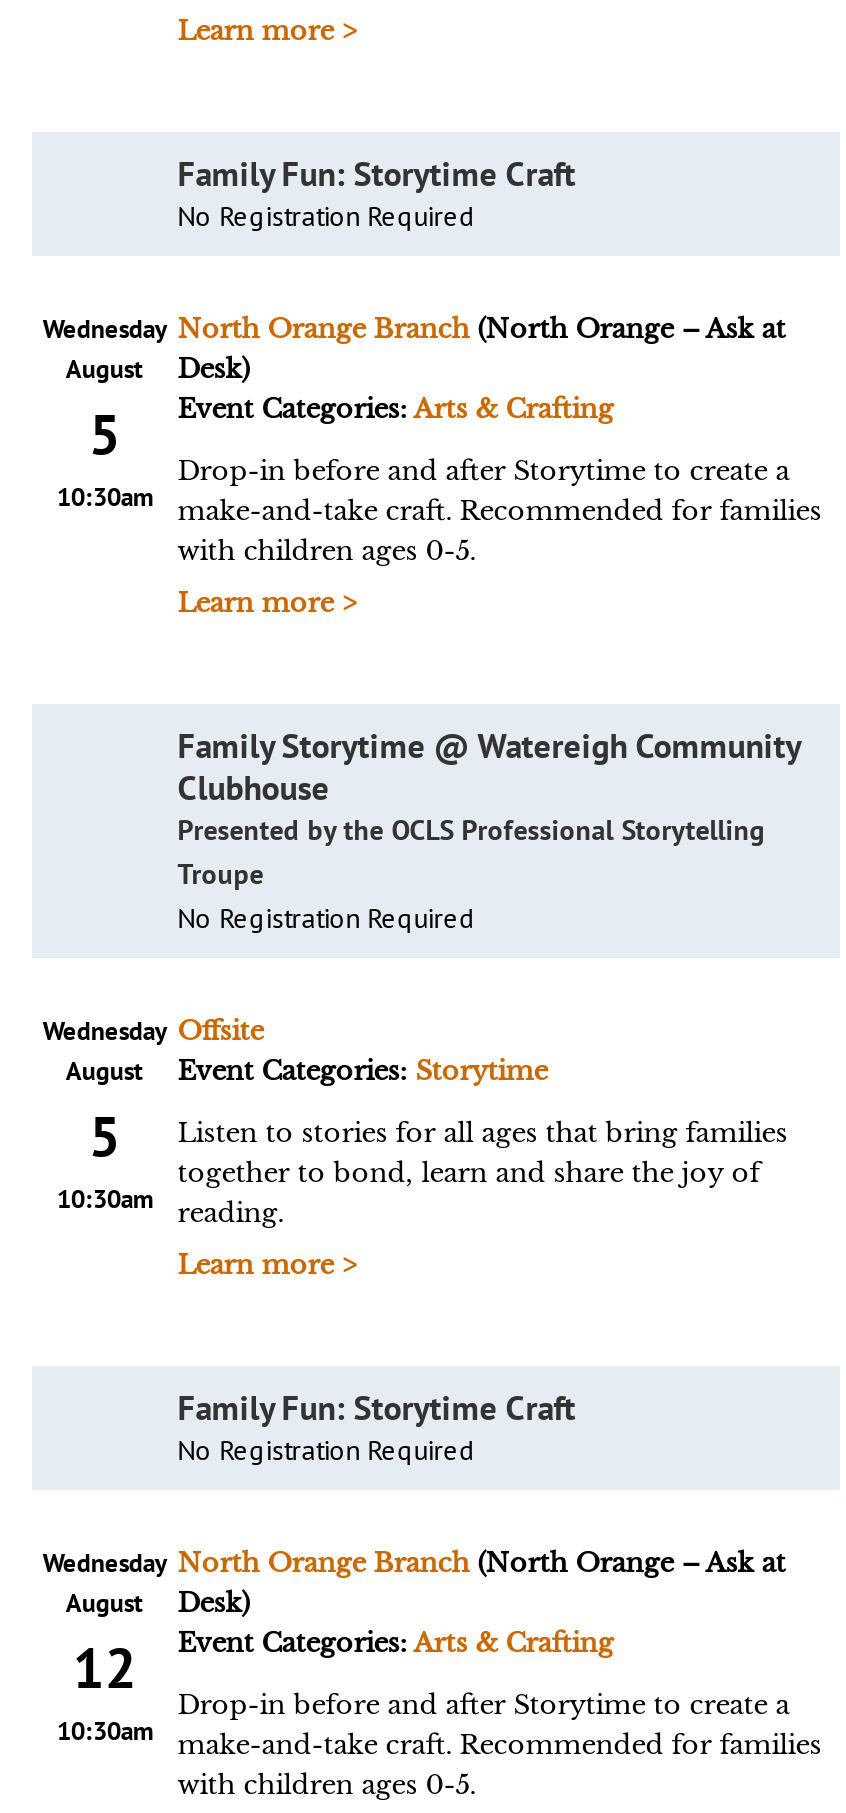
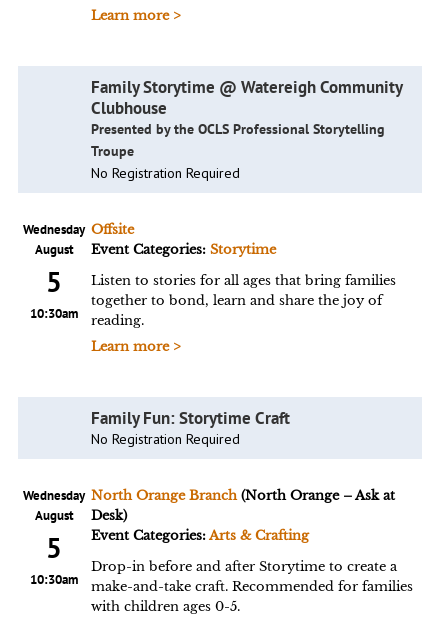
[43,152,575,514] Family Fun: Storytime Craft | No Registration Required | Wednesday | August | 5 | 10:30am -> none
[177,312,821,620] North Orange Branch (North Orange – Ask at | Desk) | Event Categories: Arts & Crafting | Drop-in before and after Storytime to create a | make-and-take craft. Recommended for families | with children ages 0-5. | Learn more > -> none
[73,1626,613,1704] 12 Event Categories: Arts & Crafting -> [46,527,309,566] 5 Event Categories: Arts & Crafting

